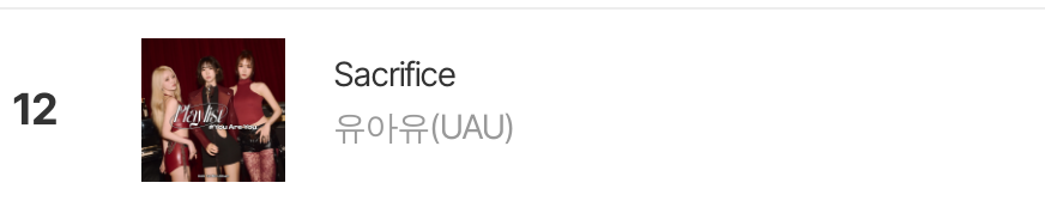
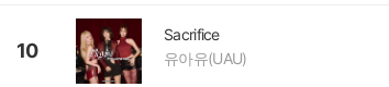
[12,84,55,134] 12 -> [16,39,37,62] 10

